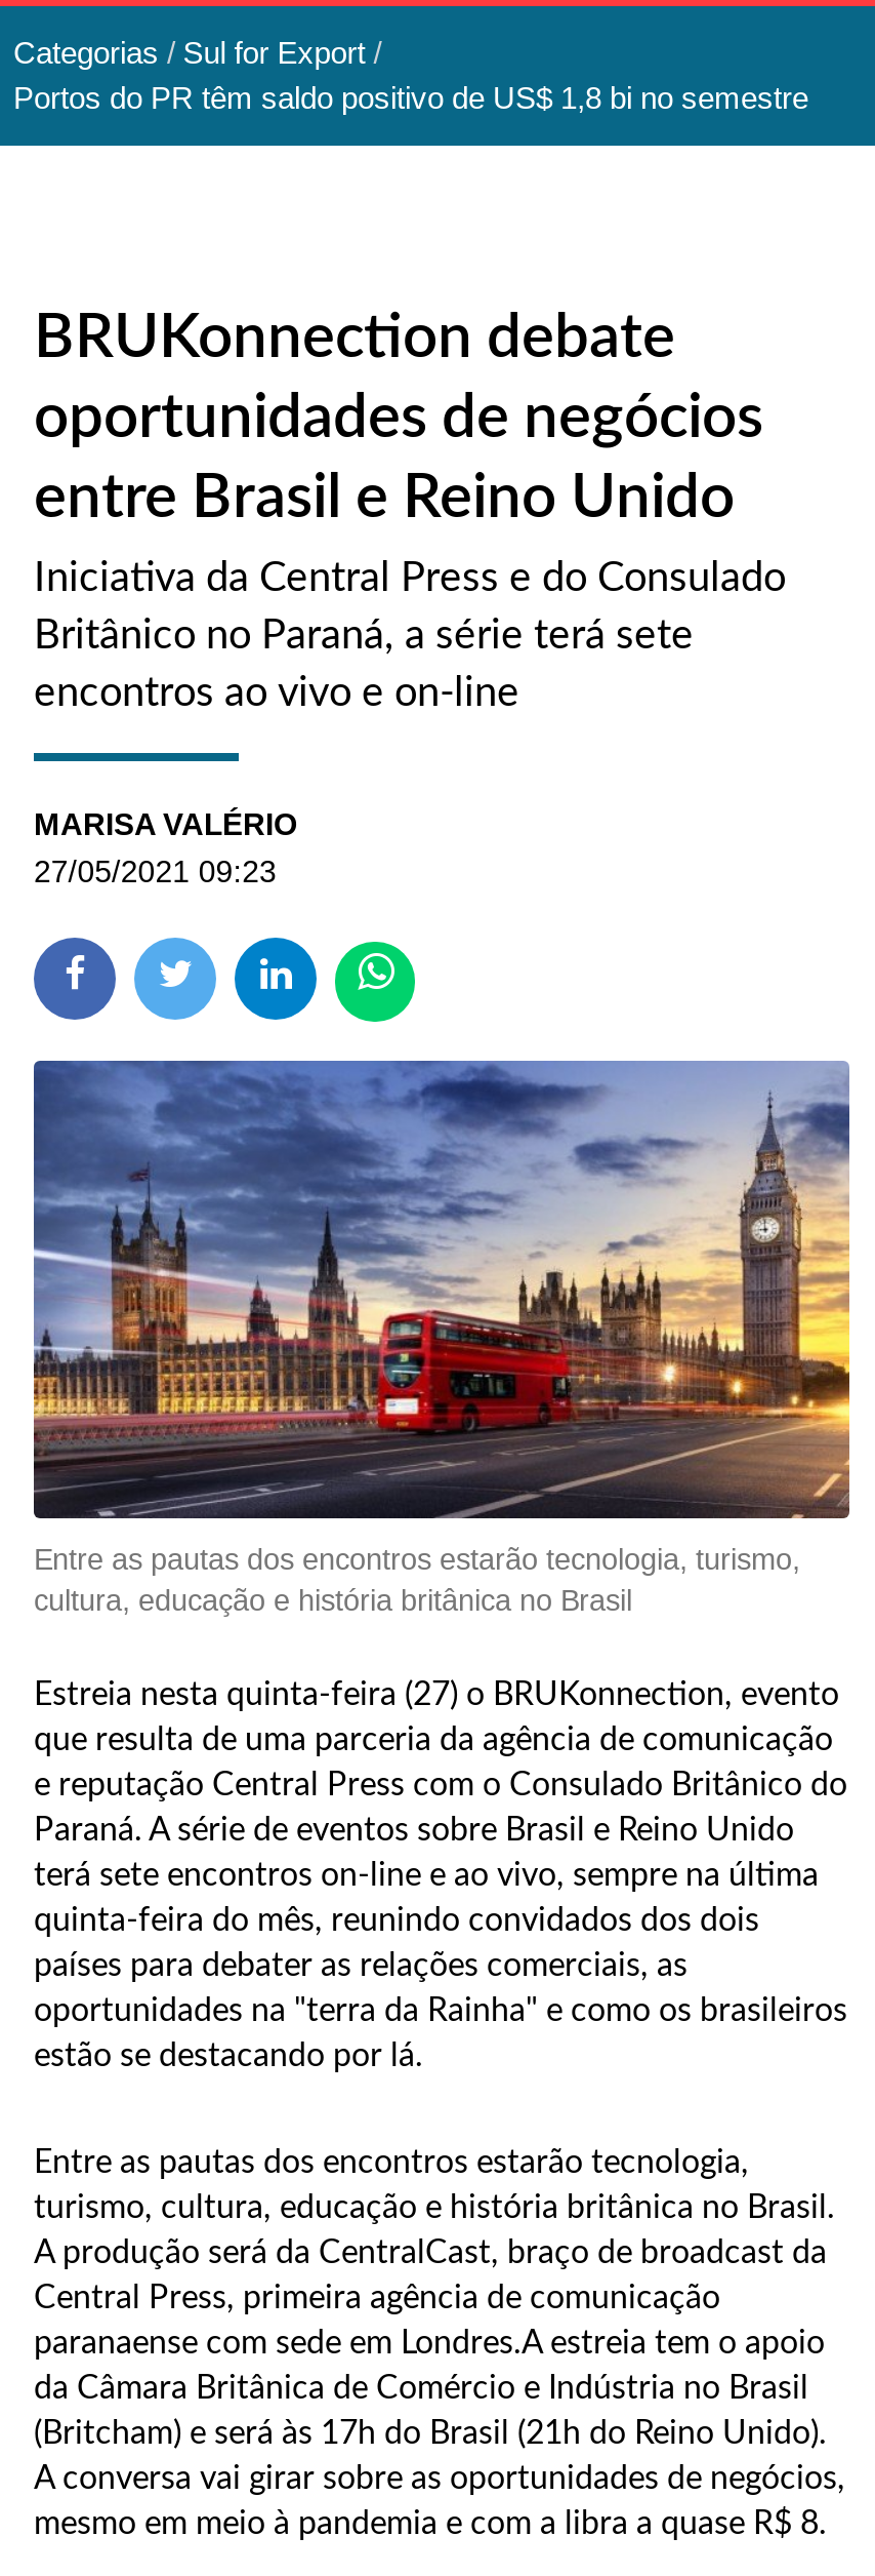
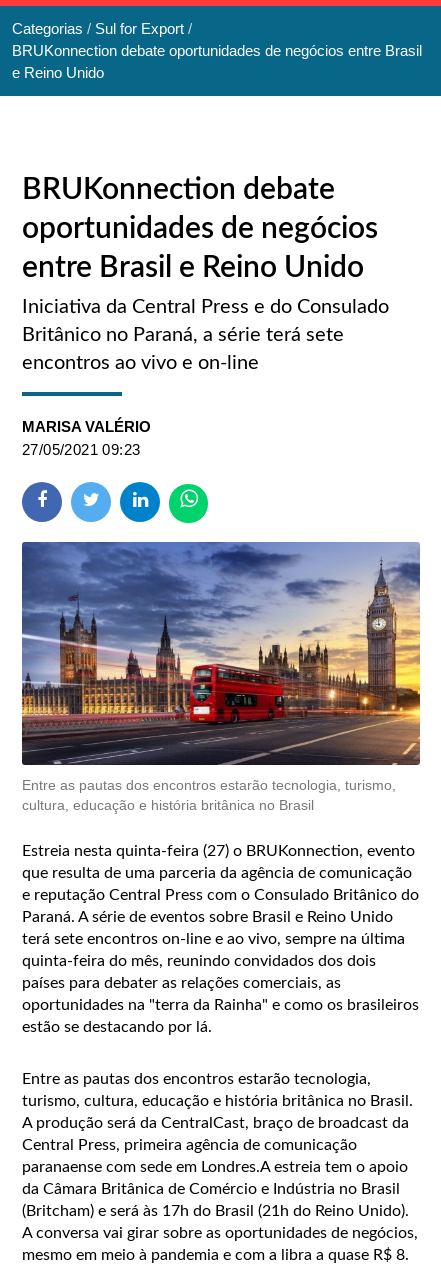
[13,80,808,115] Portos do PR têm saldo positivo de US$ 1,8 bi no semestre -> [12,42,422,81] BRUKonnection debate oportunidades de negócios entre Brasil | e Reino Unido

